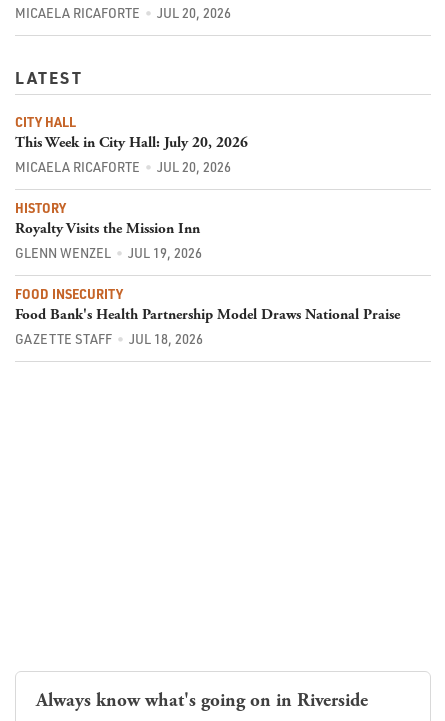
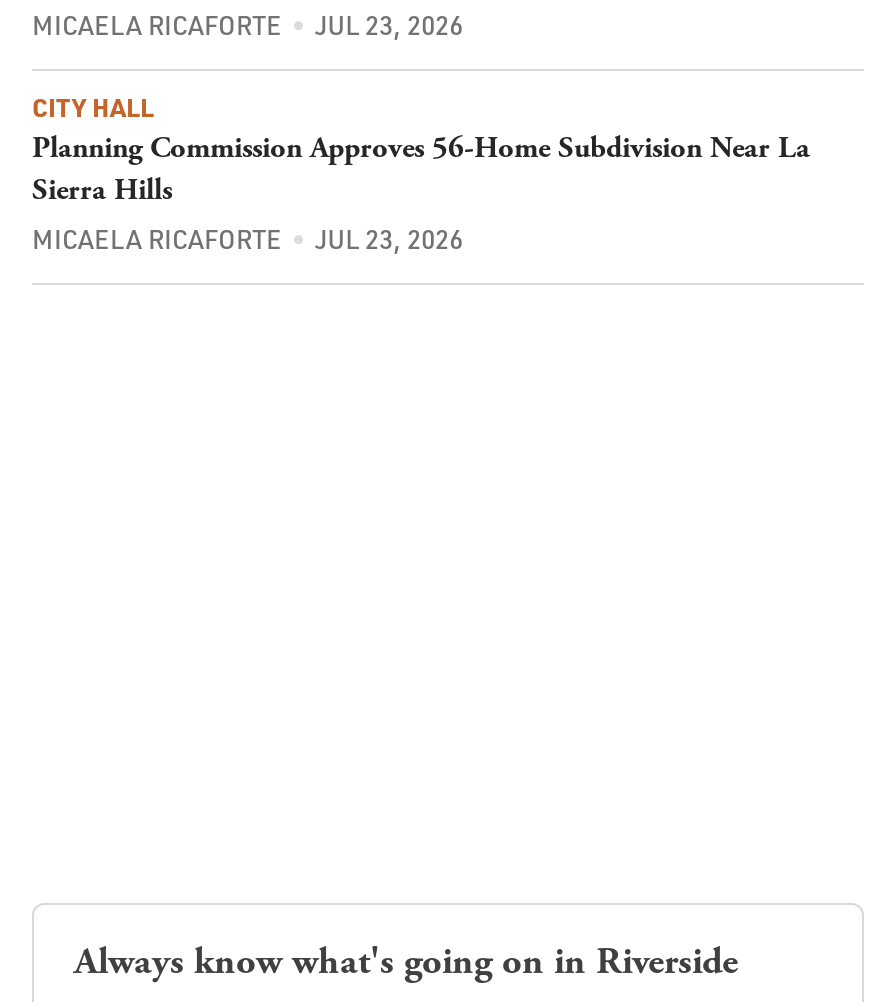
[15,5,231,88] JUL 20, 2026 | LATEST -> [315,9,463,41] JUL 23, 2026
[15,133,248,152] This Week in City Hall: July 20, 2026 -> [32,129,810,209] Planning Commission Approves 56-Home Subdivision Near La | Sierra Hills
[15,159,400,347] JUL 20, 2026 | HISTORY | Royalty Visits the Mission Inn | GLENN WENZEL | JUL 19, 2026 | FOOD INSECURITY | Food Bank's Health Partnership Model Draws National Praise | GAZETTE STAFF | JUL 18, 2026 -> [315,223,463,255] JUL 23, 2026

